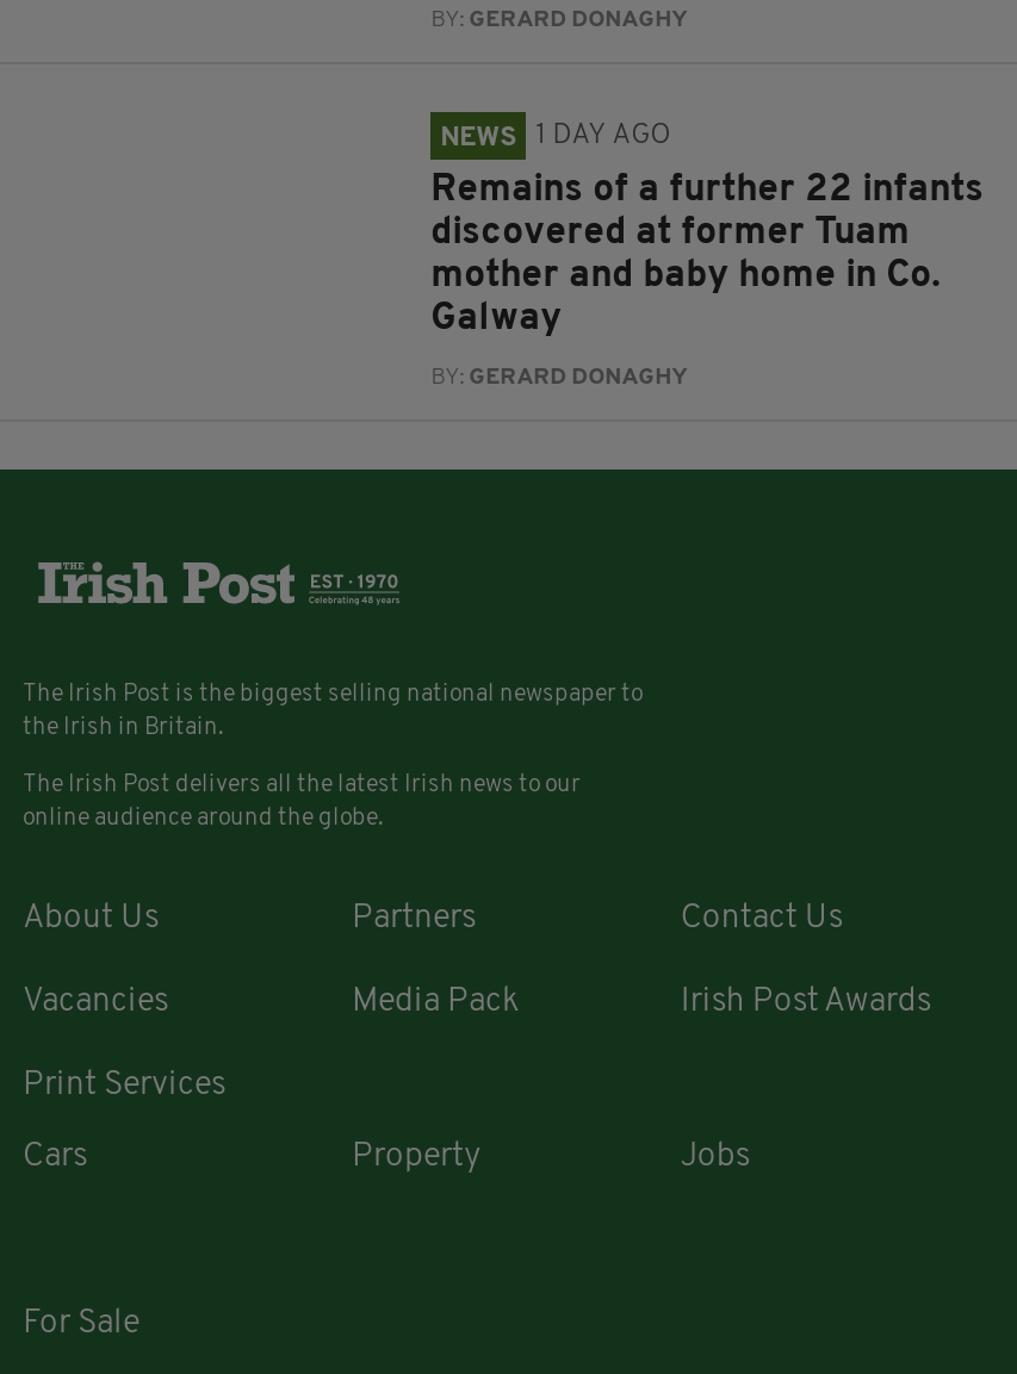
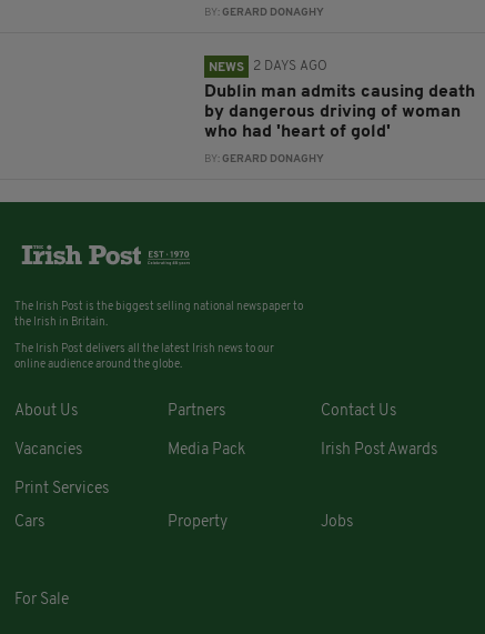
[440,122,671,153] NEWS 1 DAY AGO -> [209,60,328,75] NEWS 2 DAYS AGO
[431,172,984,339] Remains of a further 22 infants | discovered at former Tuam | mother and baby home in Co. | Galway -> [204,83,475,141] Dublin man admits causing death | by dangerous driving of woman | who had 'heart of gold'

